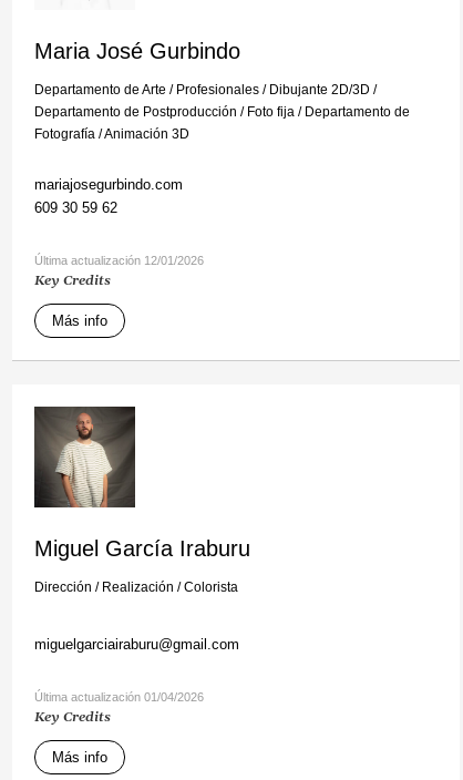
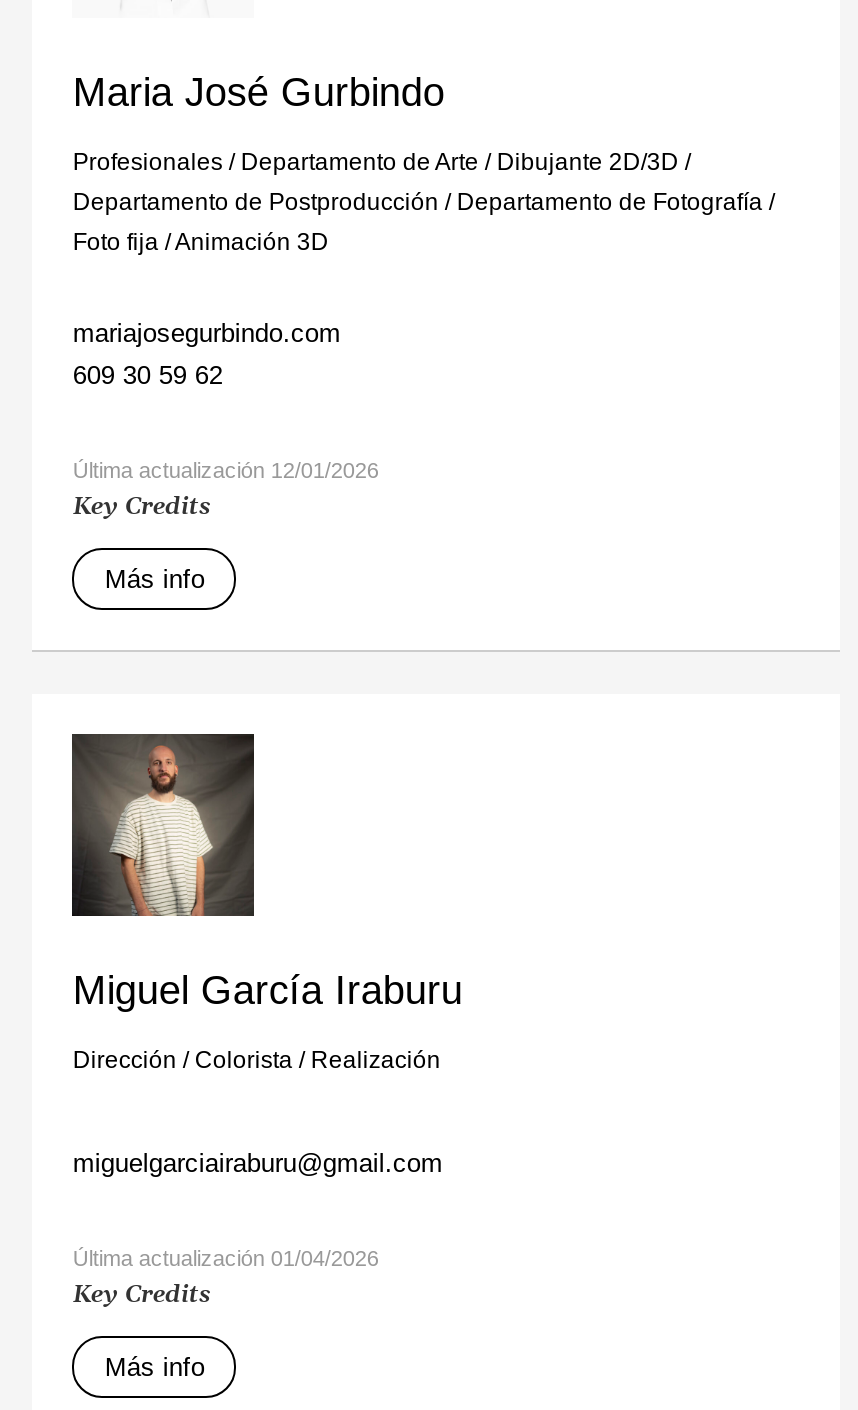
[35,82,410,142] Departamento de Arte / Profesionales / Dibujante 2D/3D / | Departamento de Postproducción / Foto fija / Departamento de | Fotografía /Animación 3D -> [73,149,775,257] Profesionales / Departamento de Arte / Dibujante 2D/3D / | Departamento de Postproducción / Departamento de Fotografía / | Foto fija /Animación 3D
[35,580,239,595] Dirección / Realización / Colorista -> [73,1046,441,1074] Dirección / Colorista / Realización

